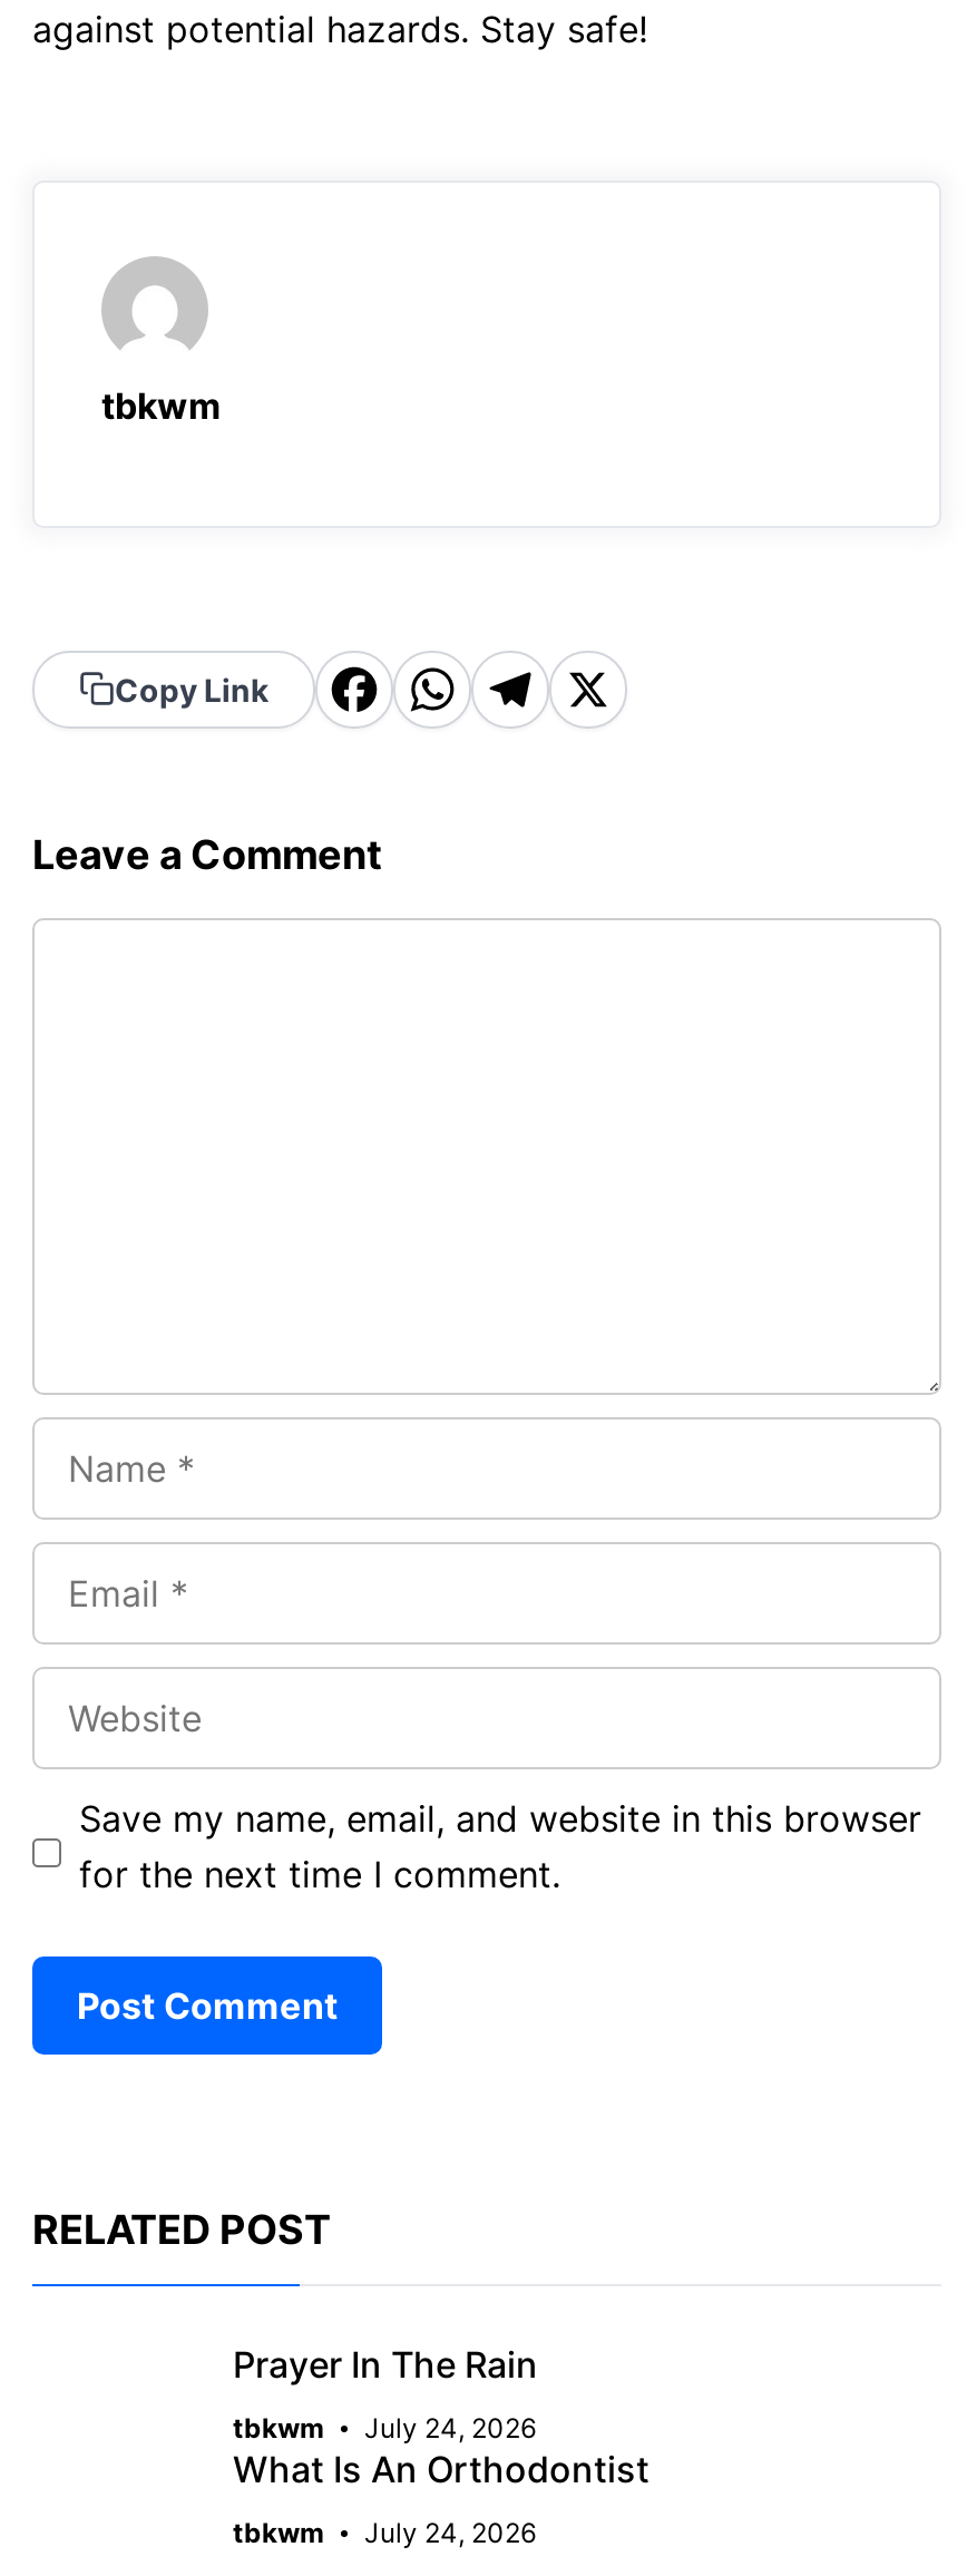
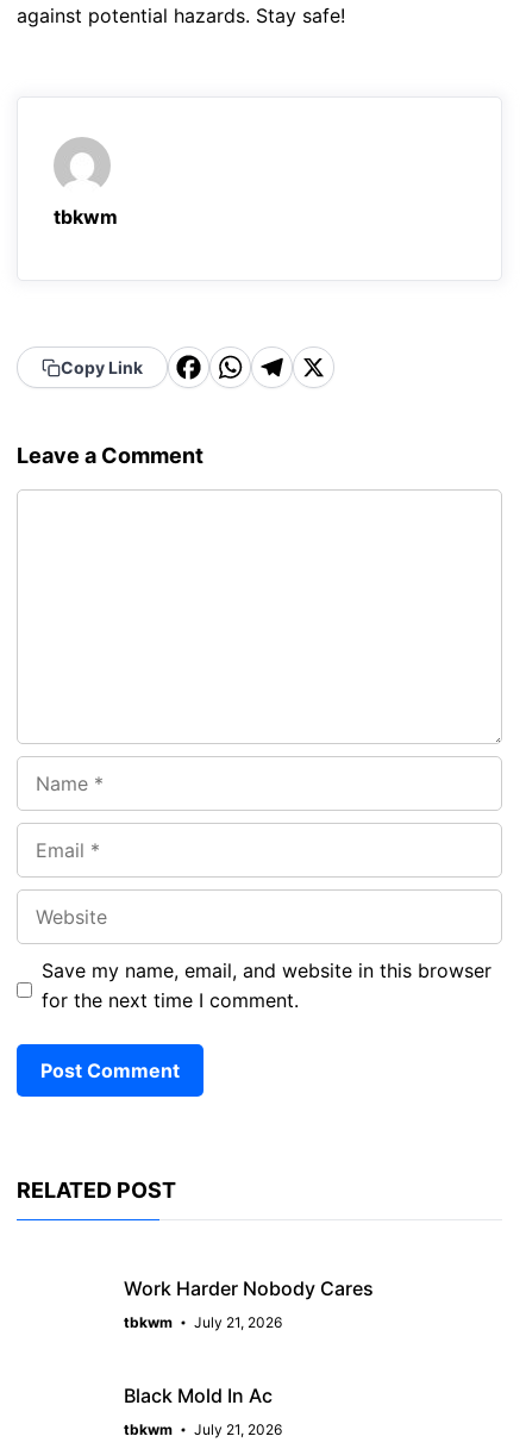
[233,2341,538,2385] Prayer In The Rain -> [124,1276,374,1300] Work Harder Nobody Cares
[233,2410,649,2490] July 24, 2026 | What Is An Orthodontist -> [124,1313,282,1407] July 21, 2026 | Black Mold In Ac
[233,2515,536,2548] tbkwm July 24, 2026 -> [124,1420,282,1438] tbkwm July 21, 2026

